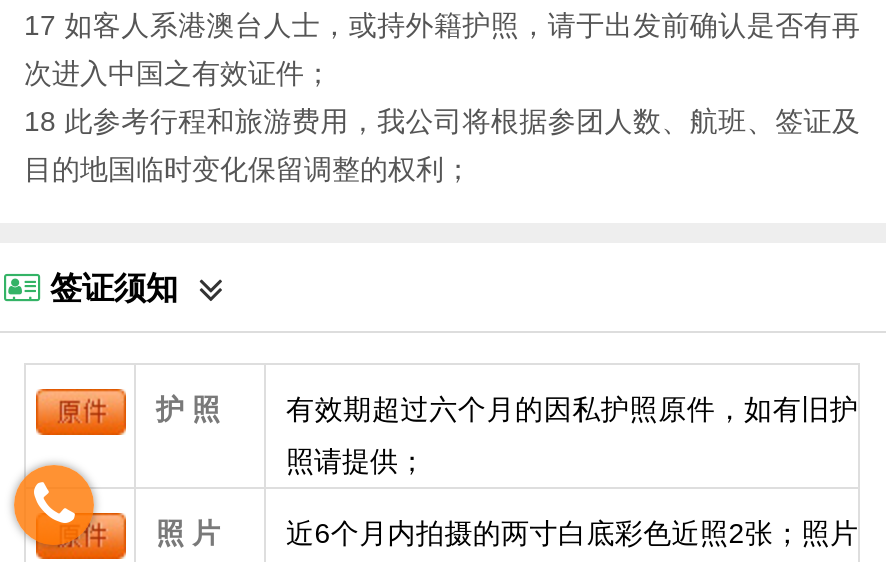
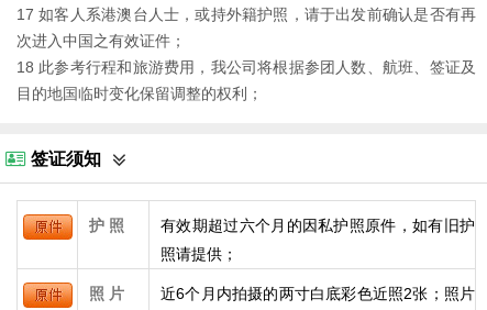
[10,461,98,543] [image] -> [10,255,56,300] [image]

